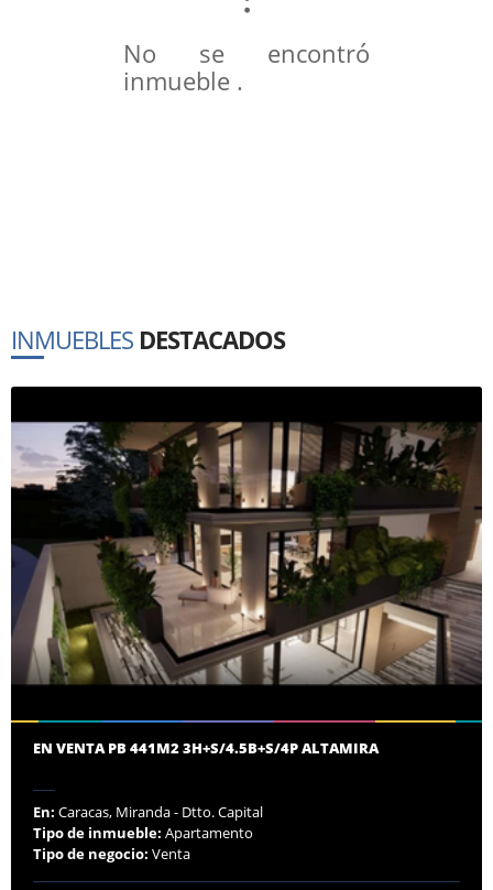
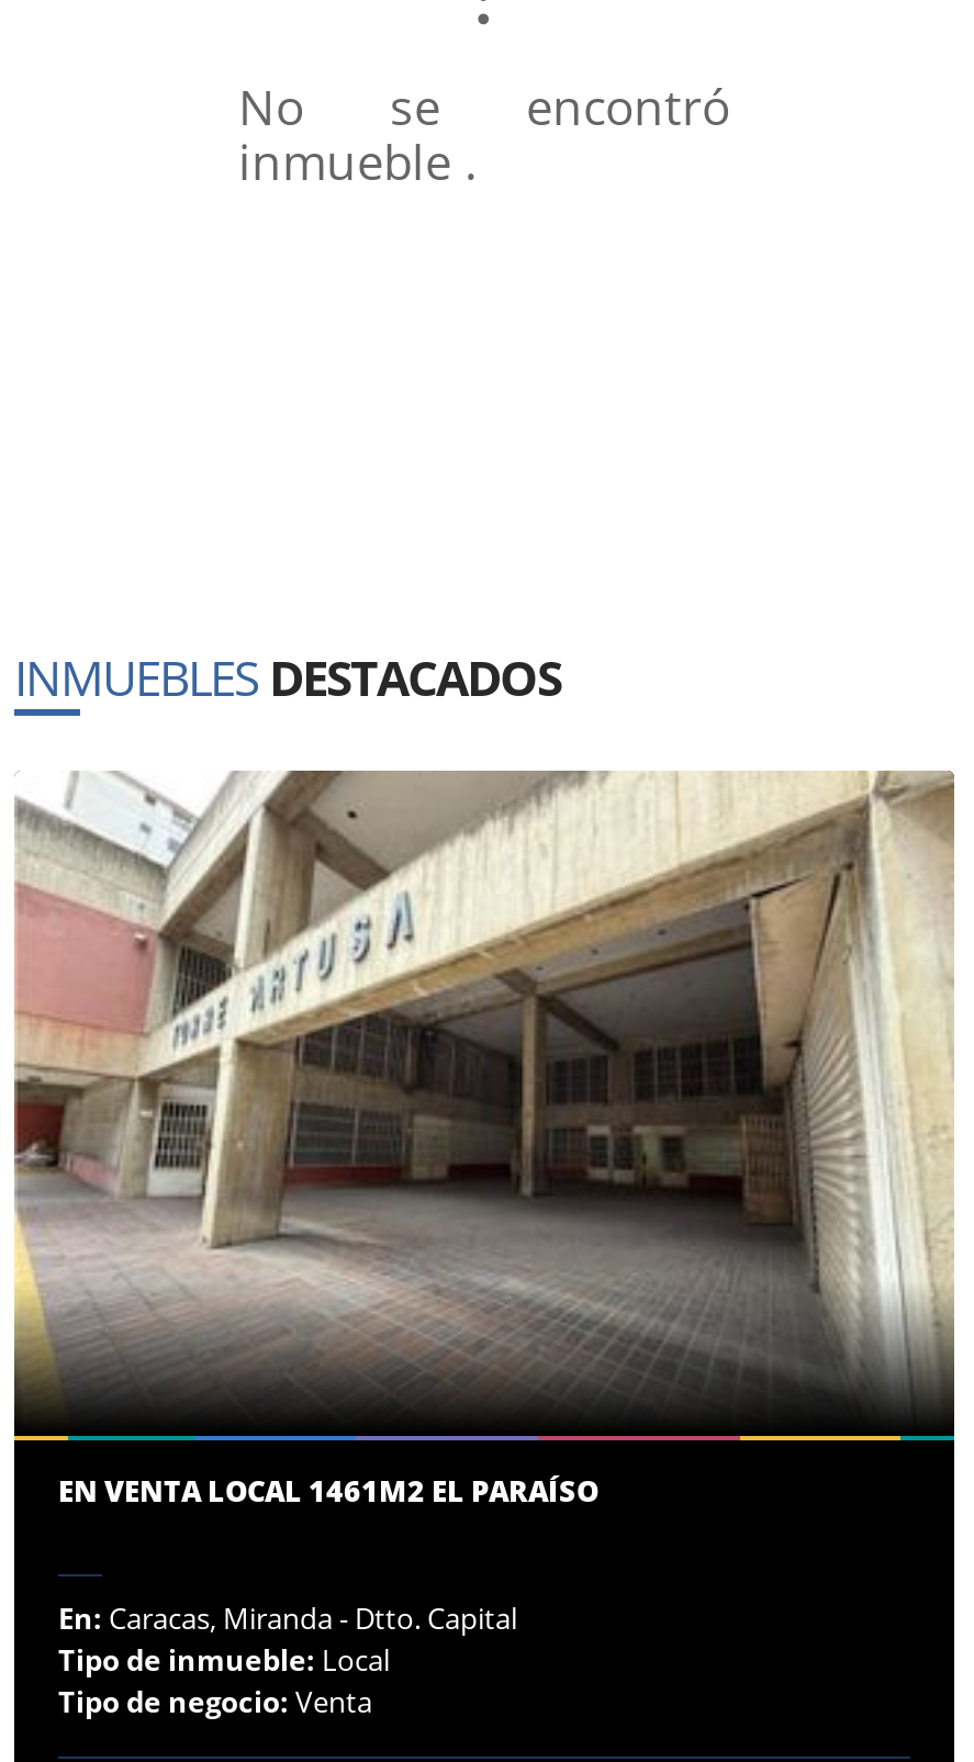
[10,386,483,758] [image] | EN VENTA PB 441M2 3H+S/4.5B+S/4P ALTAMIRA -> [12,768,956,1511] [image] | EN VENTA LOCAL 1461M2 EL PARAÍSO
[33,823,253,843] Tipo de inmueble: Apartamento -> [58,1640,390,1680] Tipo de inmueble: Local

